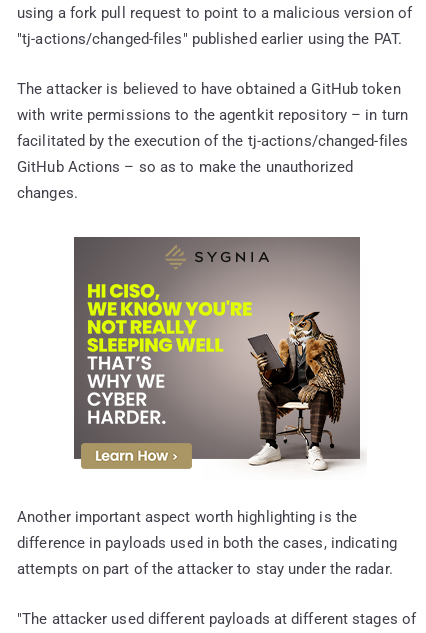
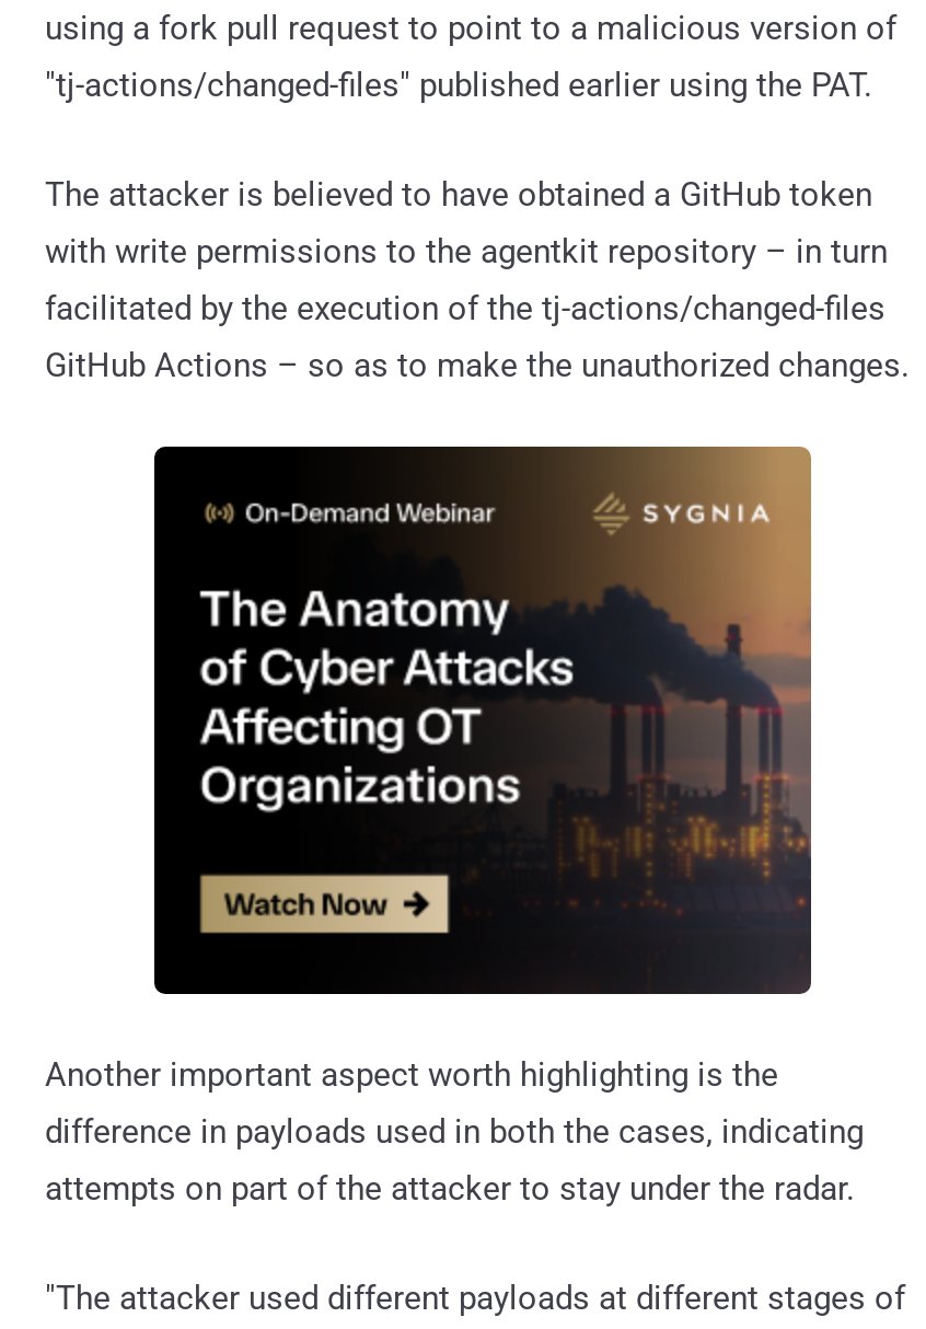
[67,230,367,472] [image] -> [152,444,813,996] [image]

